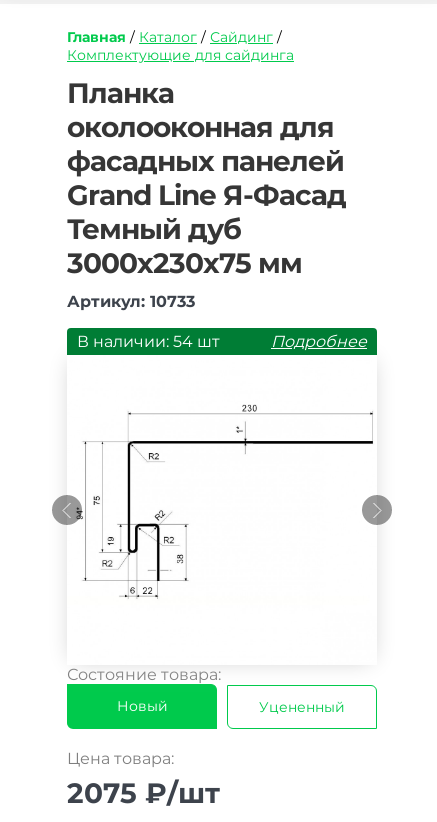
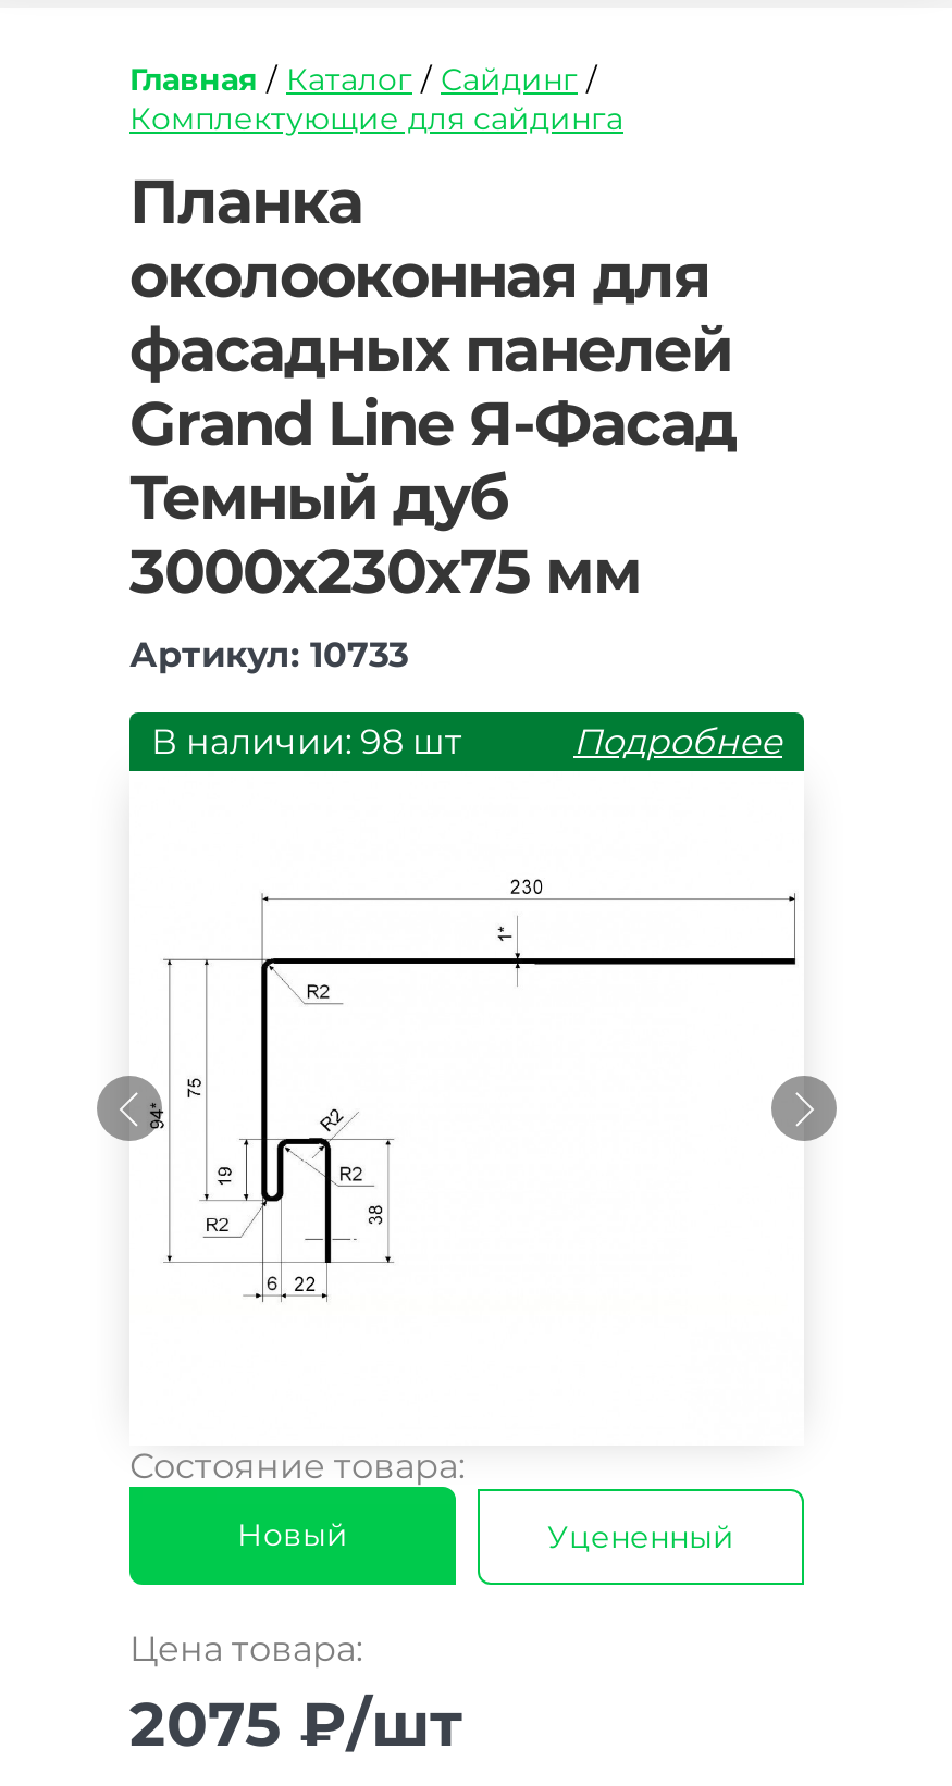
[77,332,220,351] В наличии: 54 шт -> [151,721,462,762] В наличии: 98 шт

